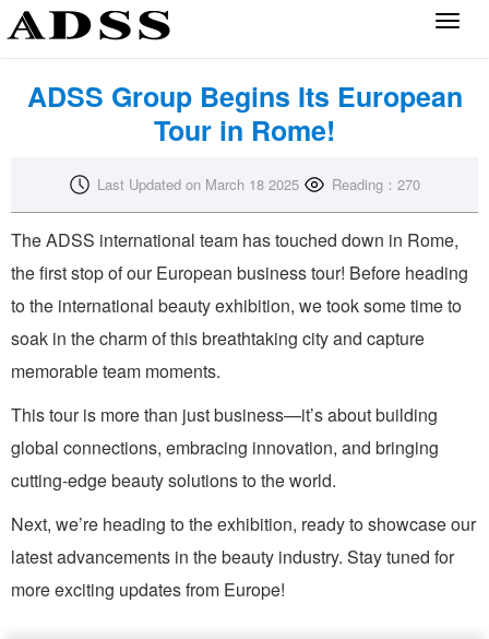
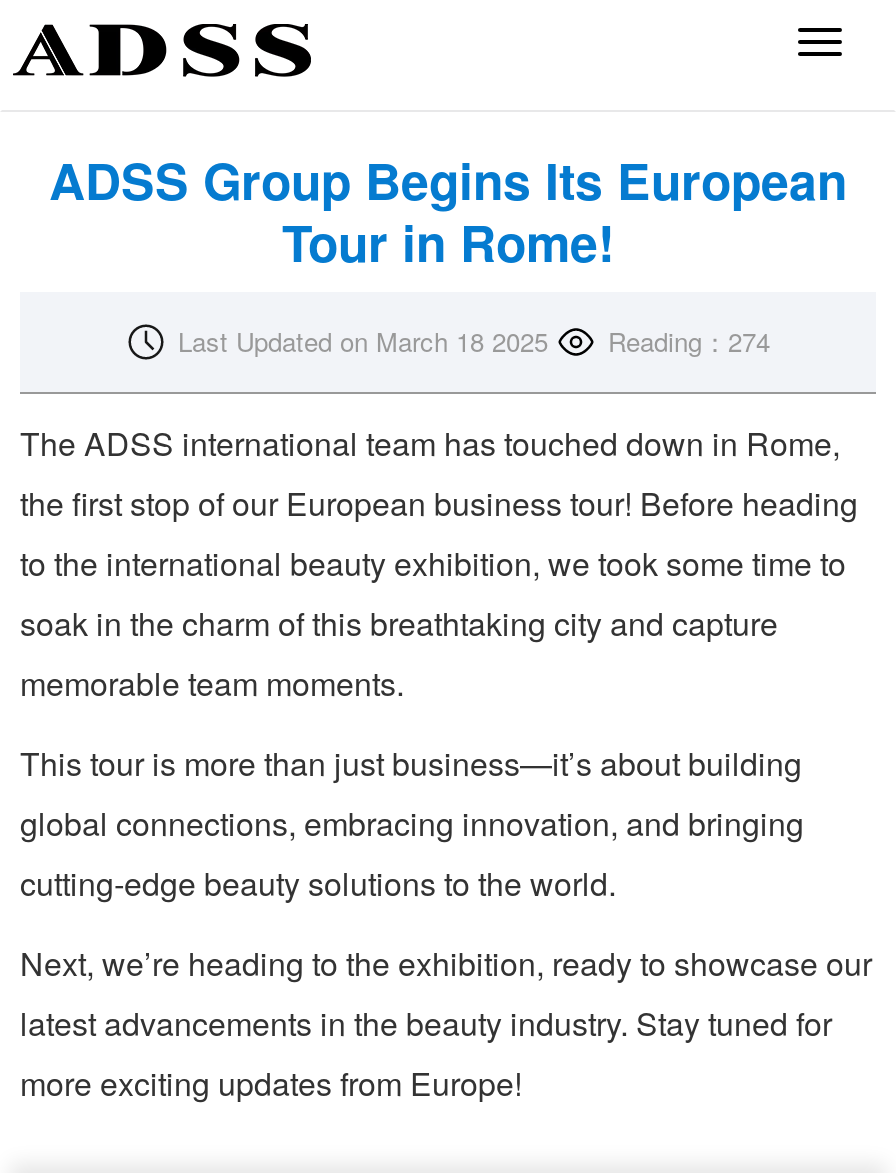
[93,174,420,194] Last Updated on March 18 2025 Reading：270 -> [170,322,770,360] Last Updated on March 18 2025 Reading：274

